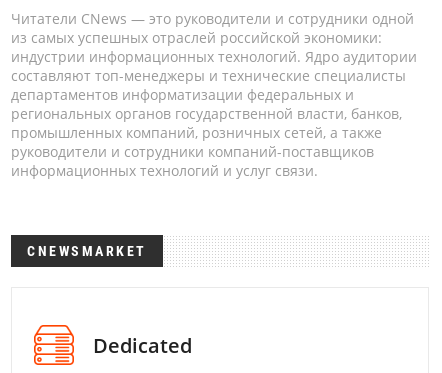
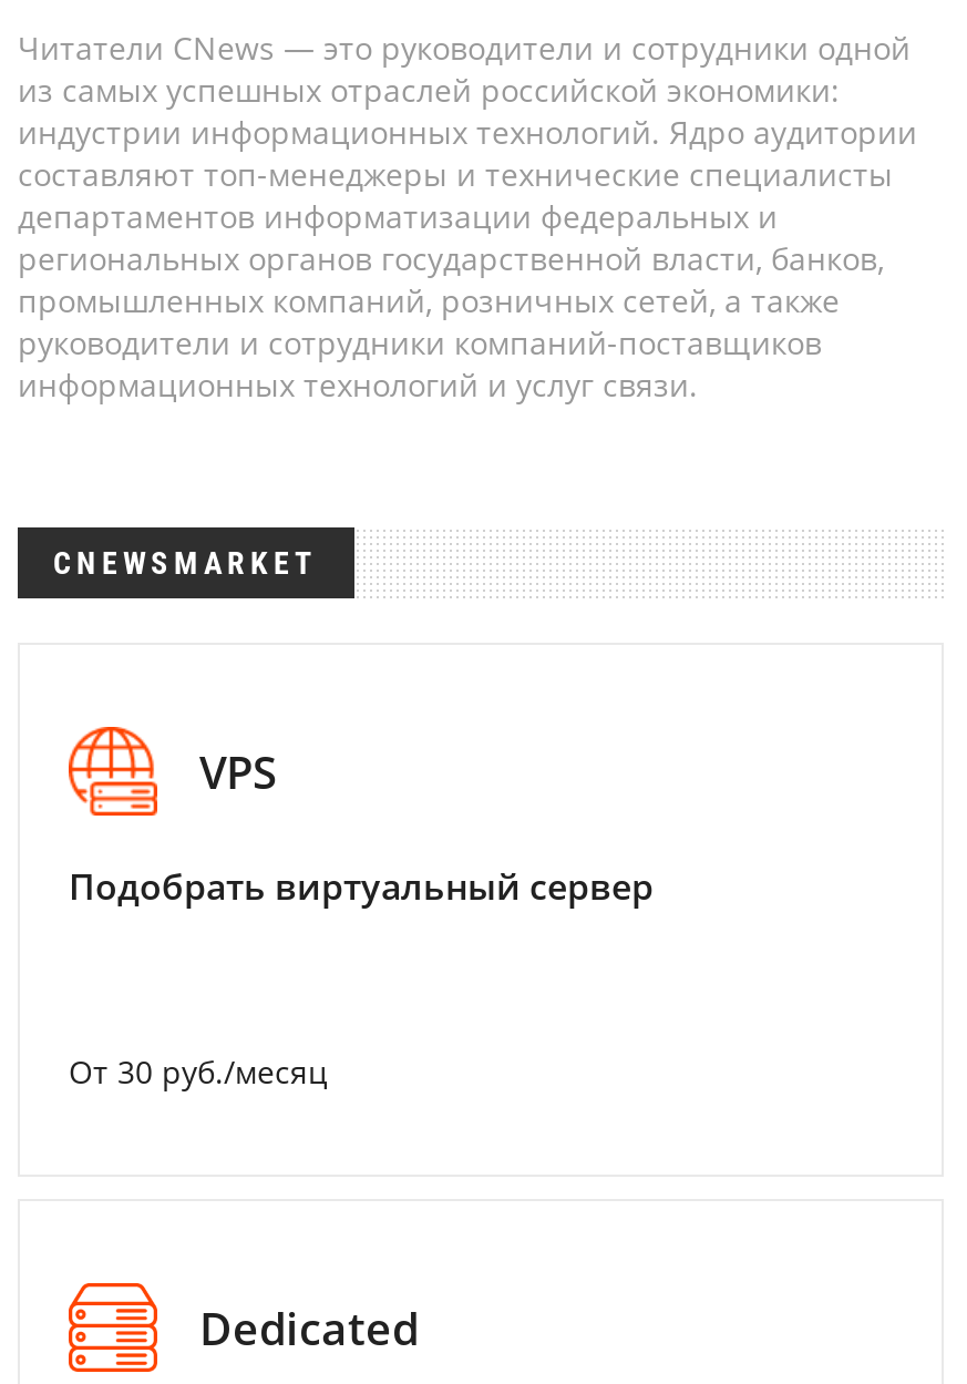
none -> [66,725,654,911] [image] | VPS | Подобрать виртуальный сервер
none -> [69,1050,328,1093] От 30 руб./месяц

